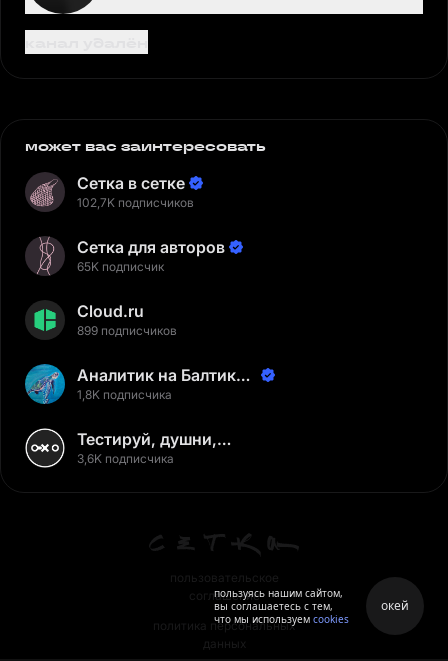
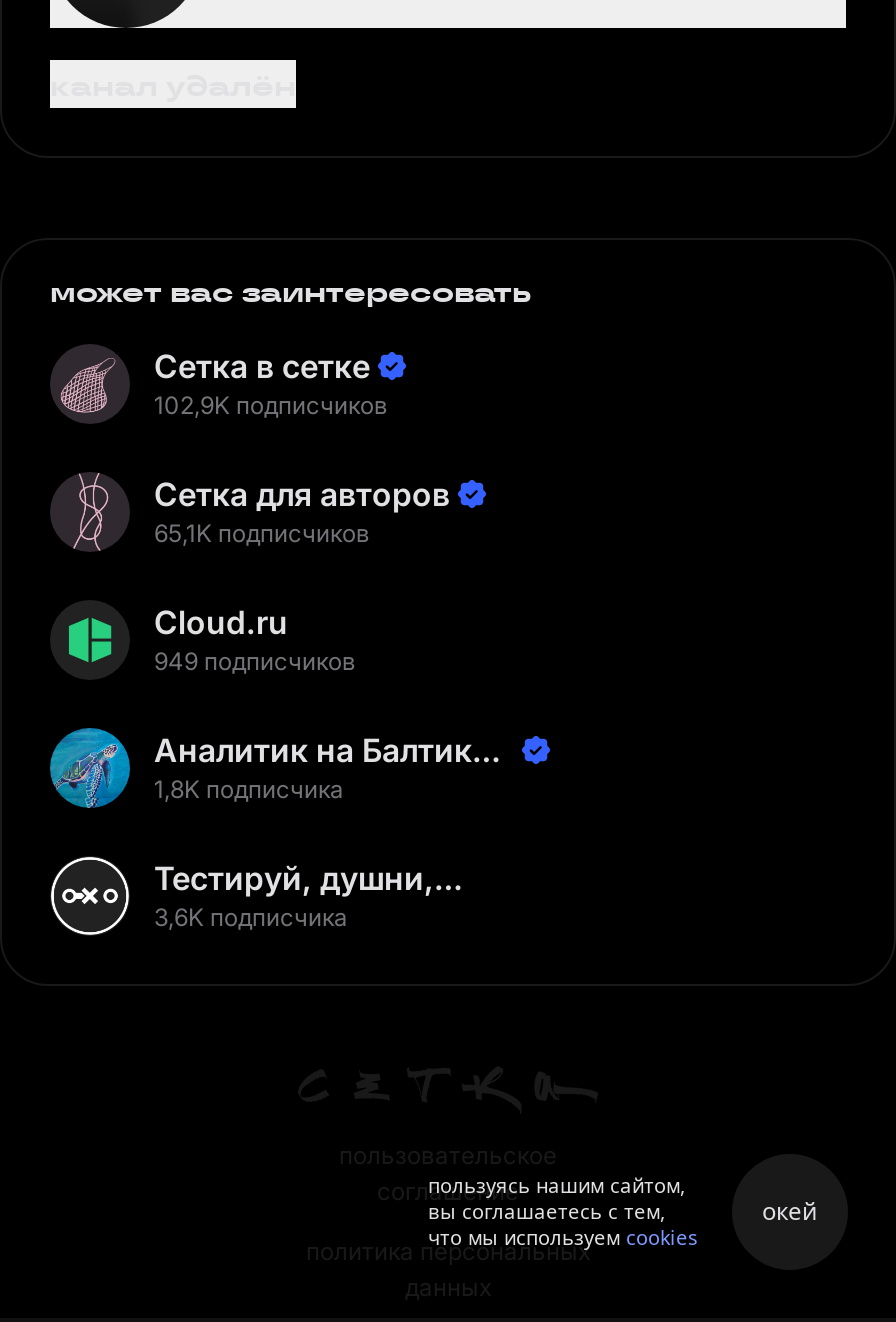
[77,195,194,210] 102,7K подписчиков -> [154,390,388,420] 102,9K подписчиков
[77,259,164,274] 65K подписчик -> [154,518,370,548] 65,1K подписчиков
[77,323,177,338] 899 подписчиков -> [154,646,356,676] 949 подписчиков

